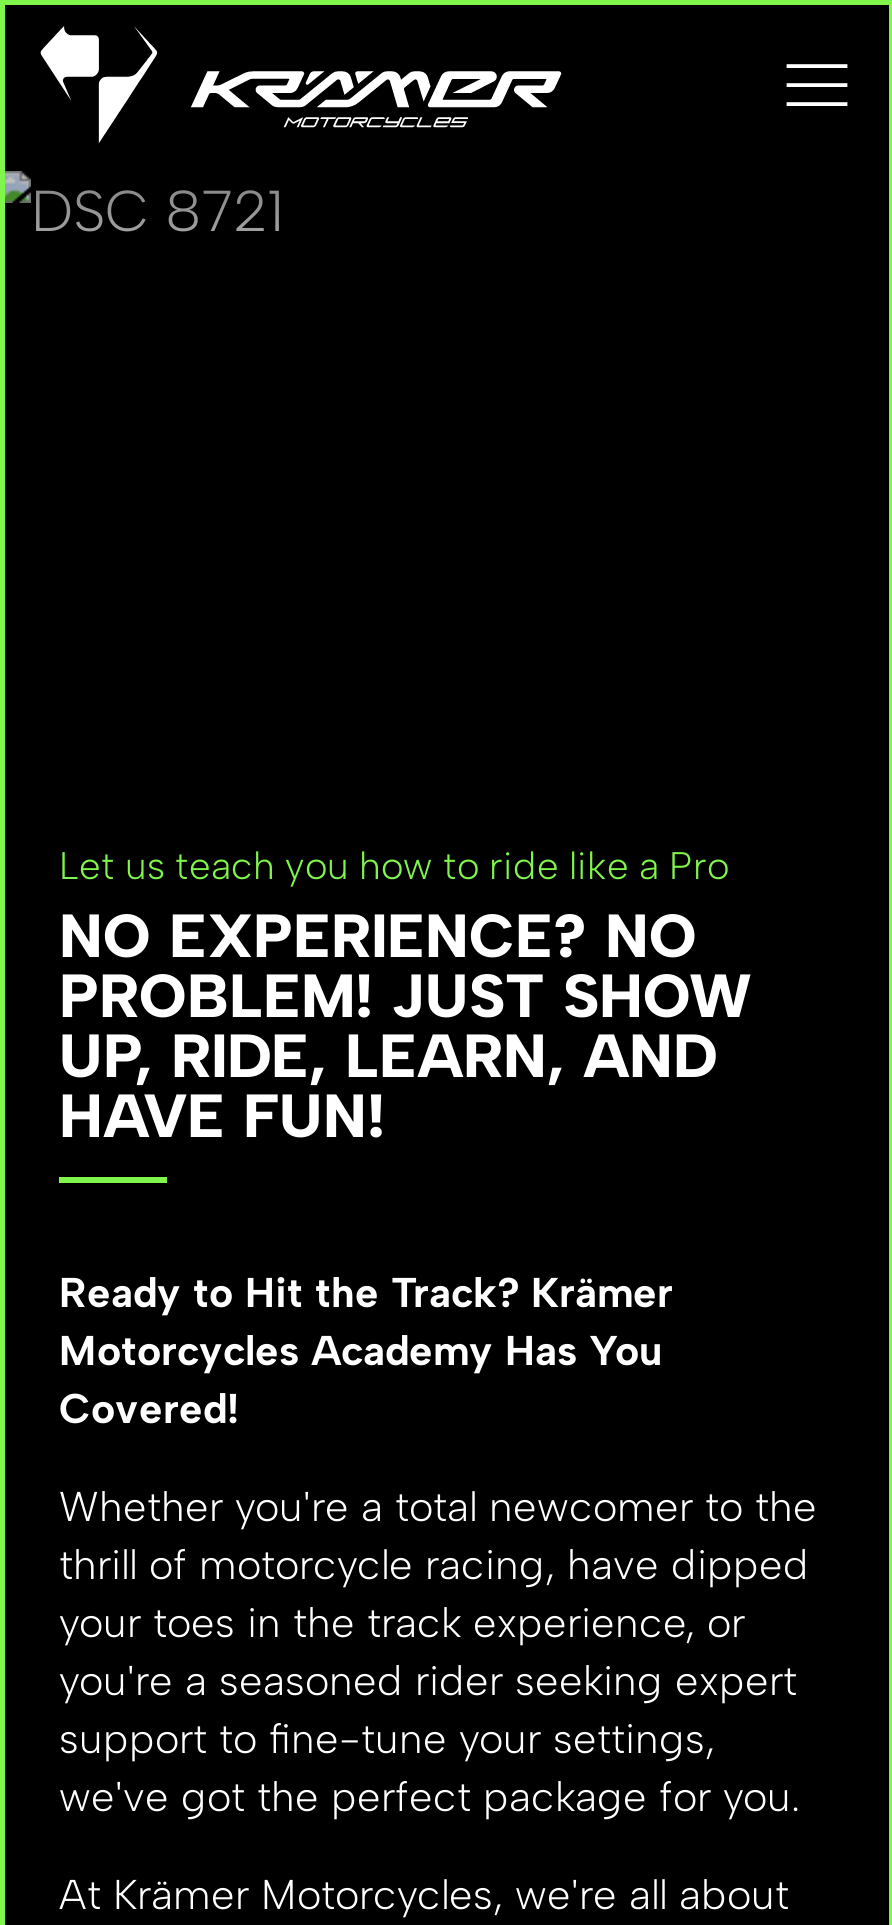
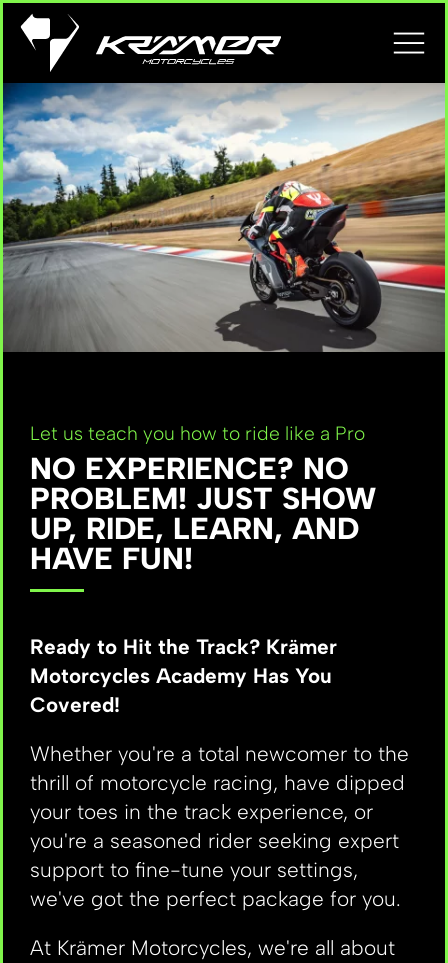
none -> [3,82,445,353] [image]

